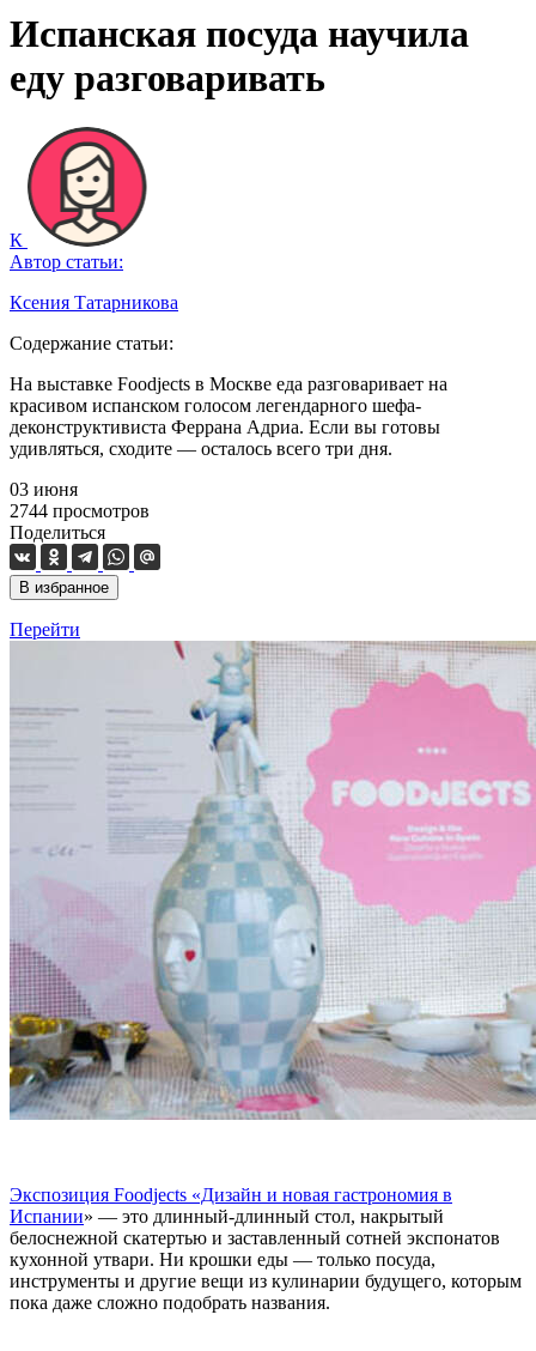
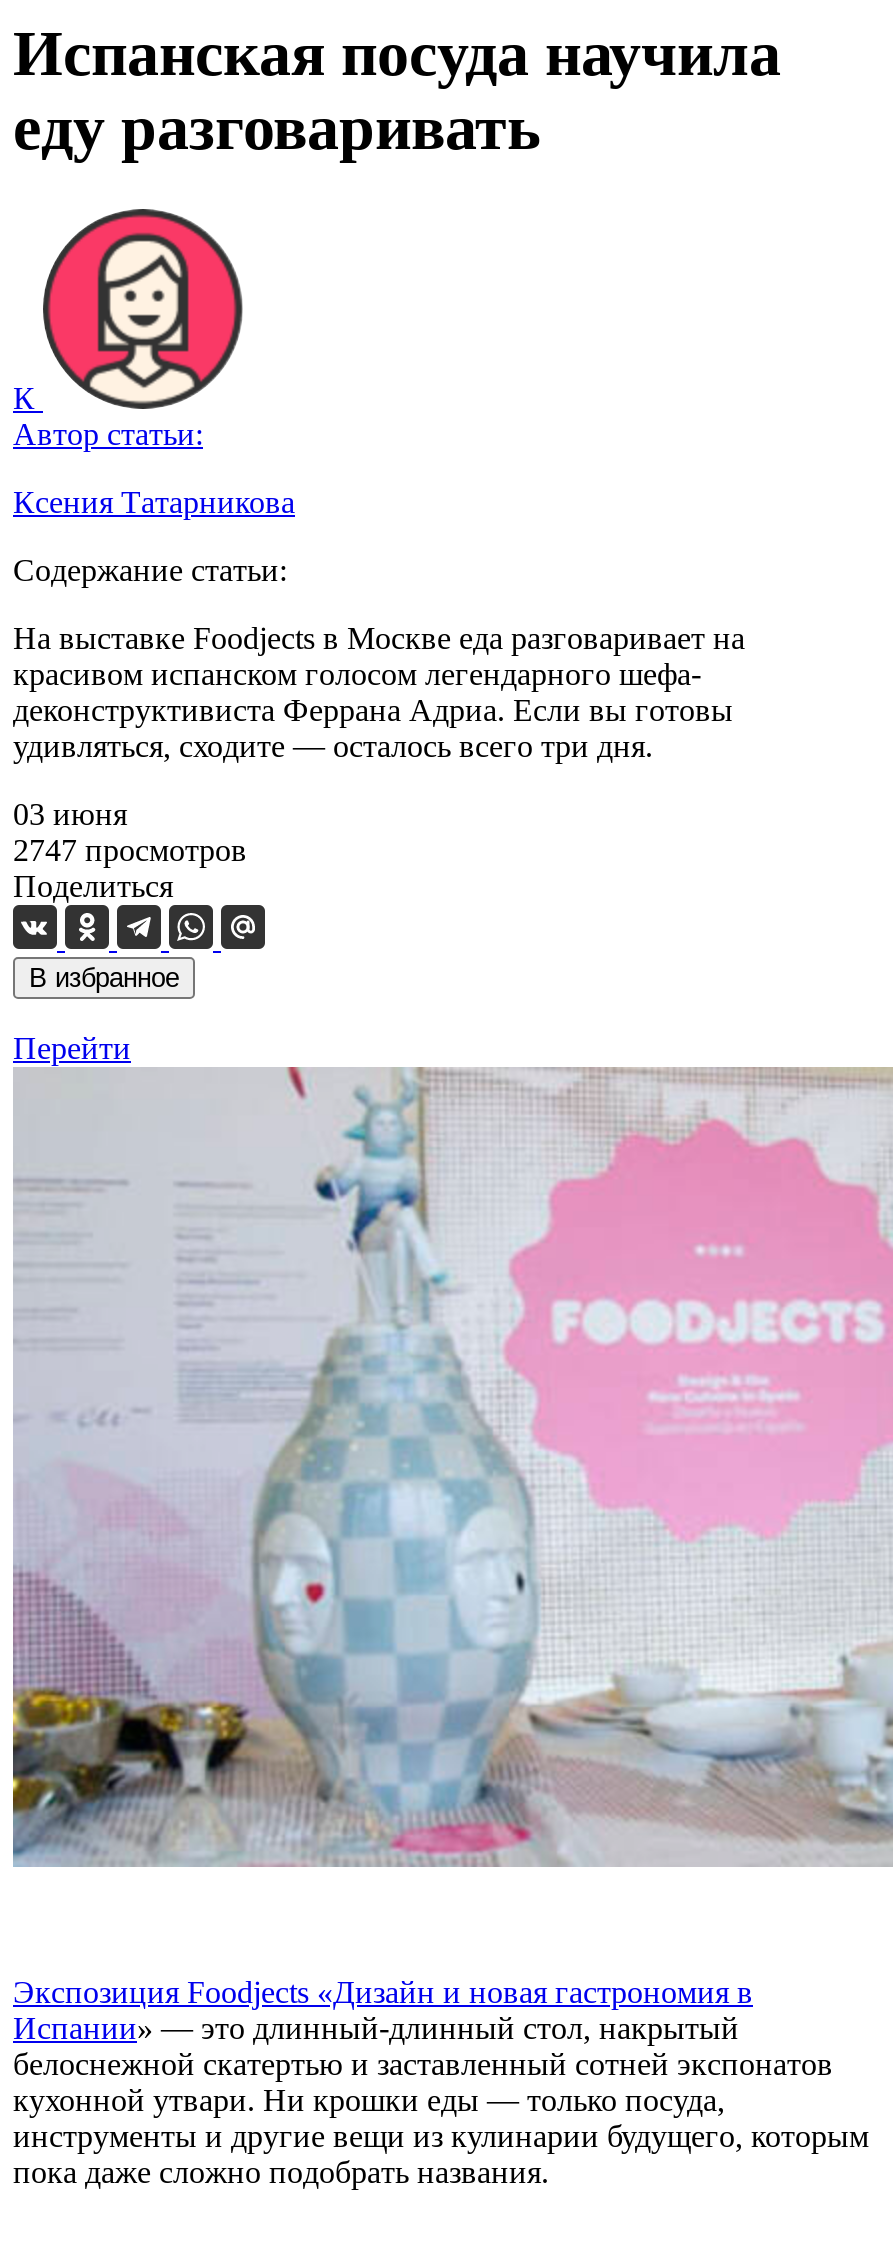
[10,501,150,521] 2744 просмотров -> [13,833,247,867] 2747 просмотров

